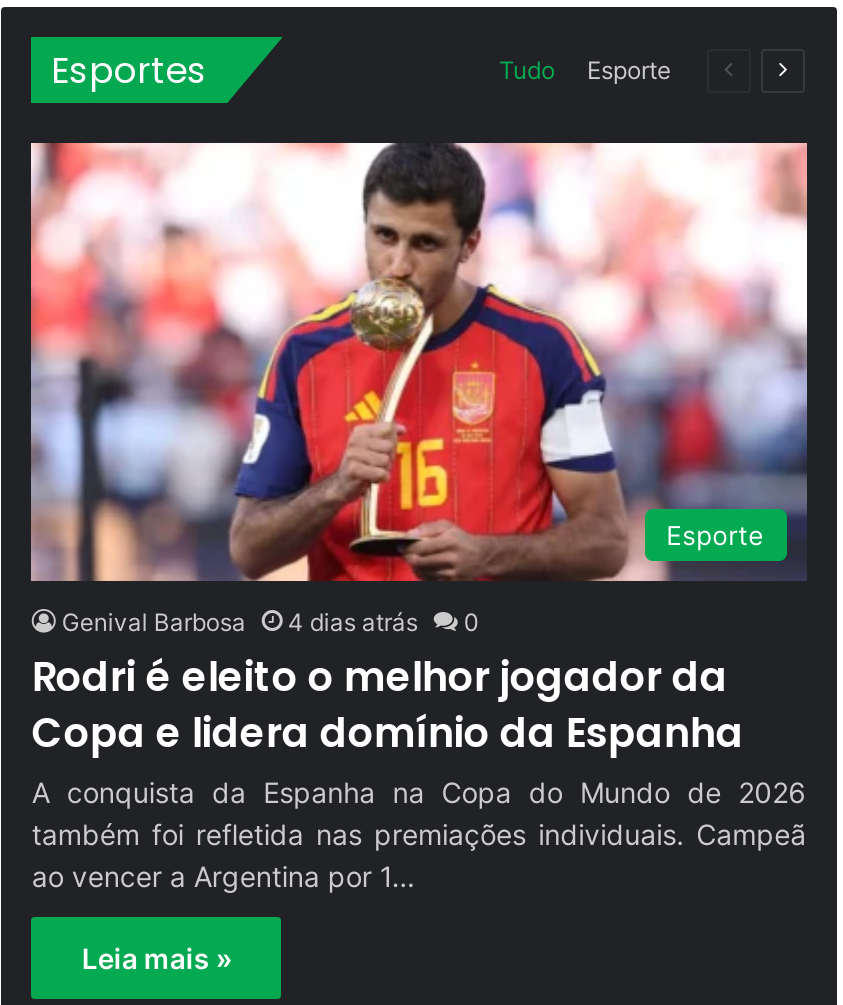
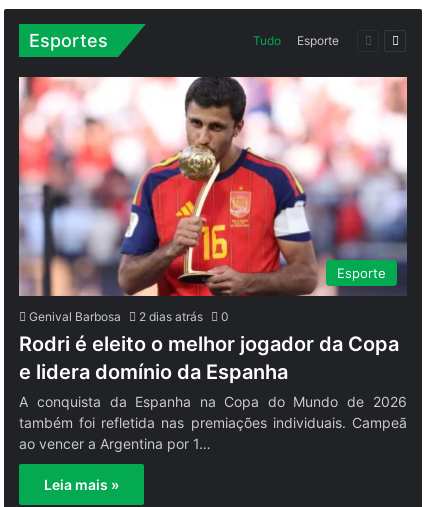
[62,607,480,637] Genival Barbosa 4 dias atrás 0 -> [29,309,229,324] Genival Barbosa 2 dias atrás 0

